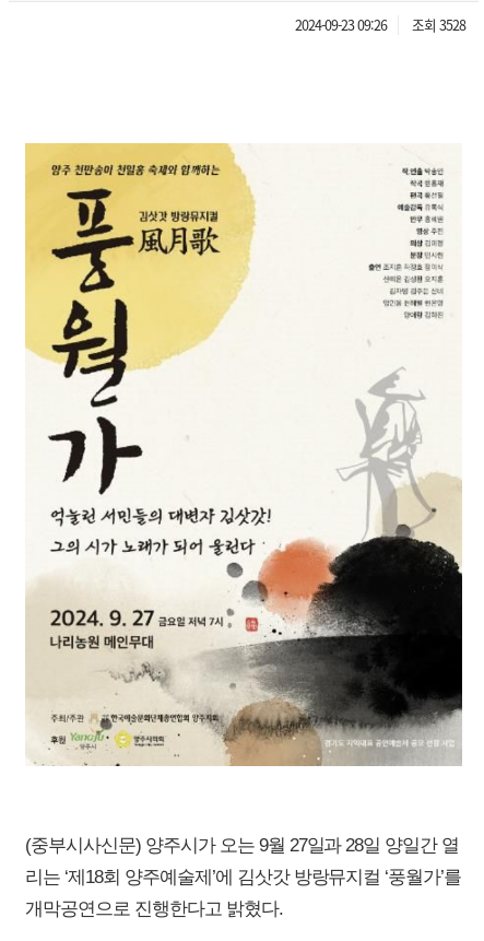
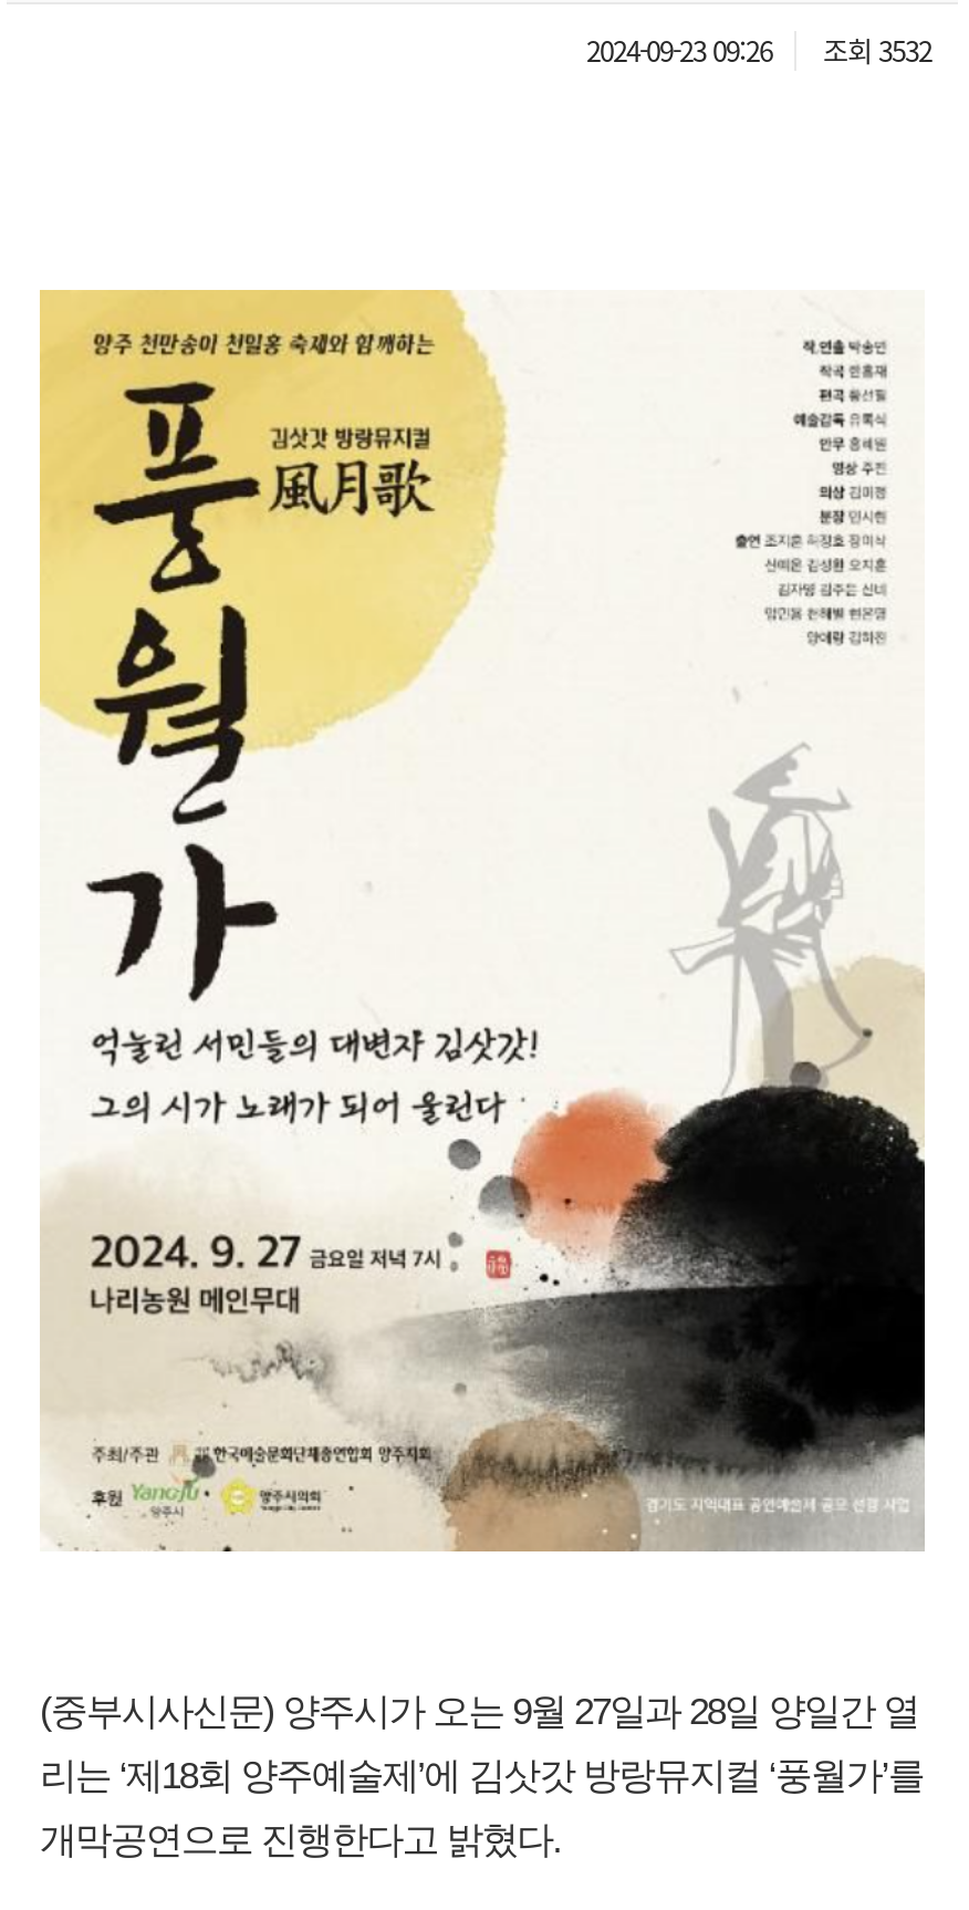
[295,14,465,35] 2024-09-23 09:26 조회 3528 -> [586,29,931,71] 2024-09-23 09:26 조회 3532

